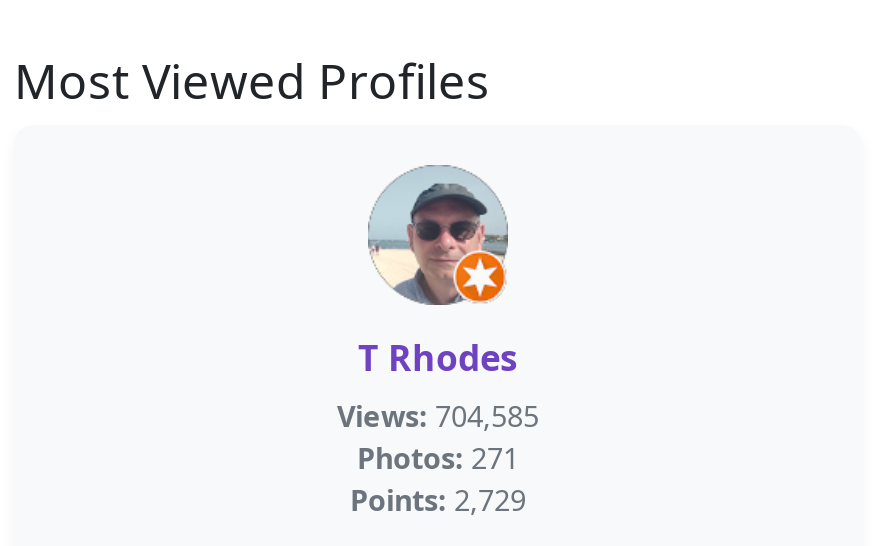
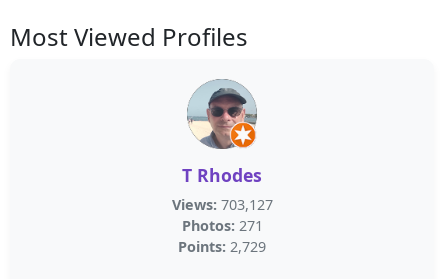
[337,397,539,435] Views: 704,585 -> [171,195,272,214] Views: 703,127

